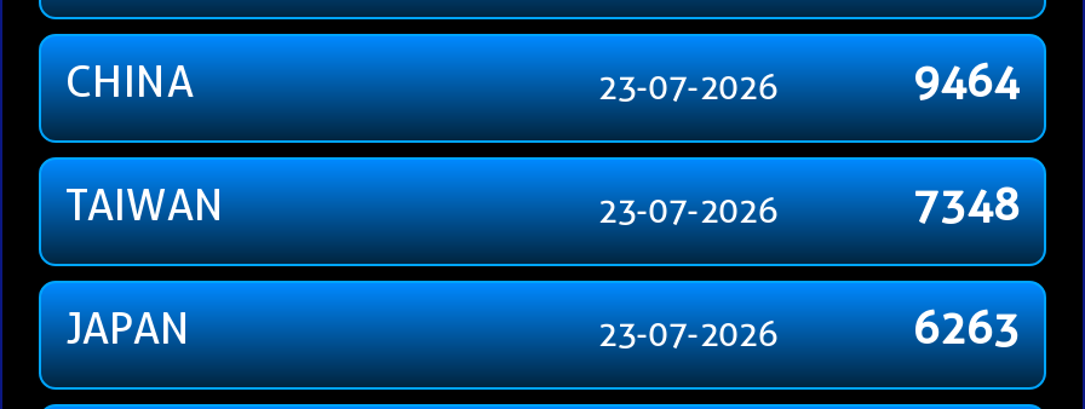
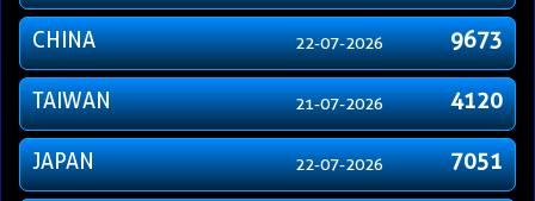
[597,69,777,107] 23-07-2026 -> [295,34,383,53] 22-07-2026
[913,57,1020,107] 9464 -> [450,28,503,53] 9673
[597,192,777,231] 23-07-2026 -> [295,94,383,113] 21-07-2026
[913,180,1020,231] 7348 -> [450,88,503,113] 4120
[597,316,777,354] 23-07-2026 -> [295,155,383,174] 22-07-2026
[913,303,1020,354] 6263 -> [450,149,503,174] 7051

